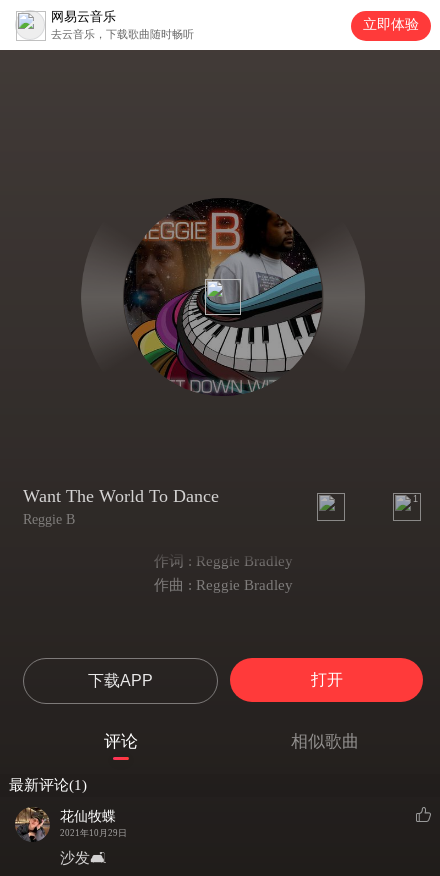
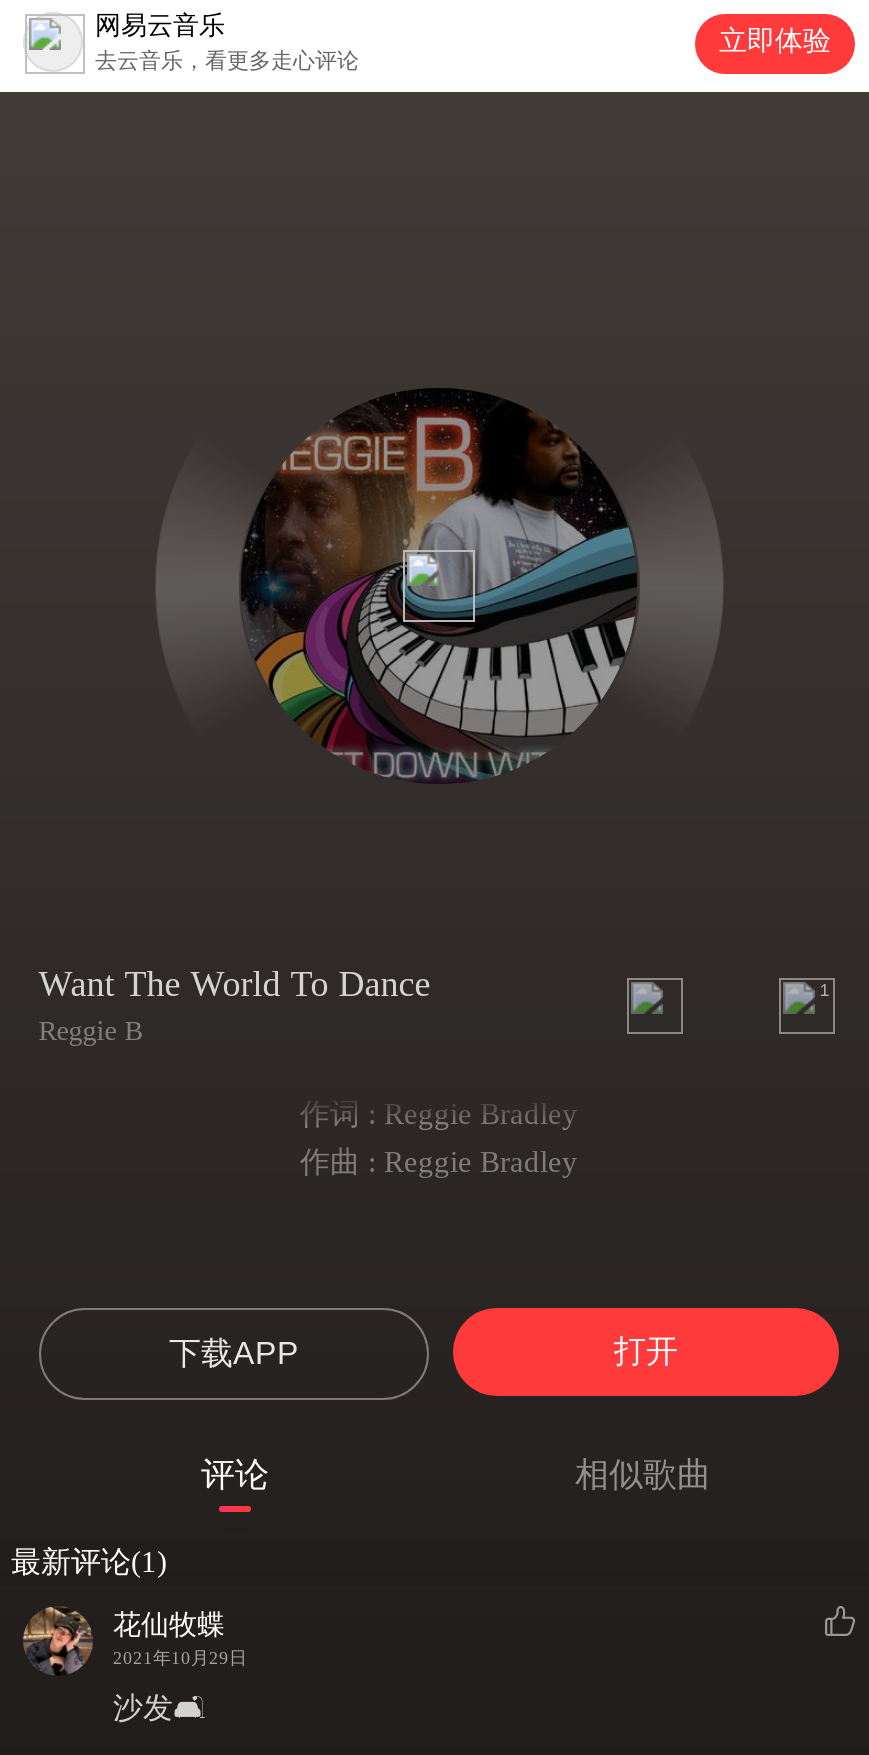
[51,28,194,40] 去云音乐，下载歌曲随时畅听 -> [95,48,359,72] 去云音乐，看更多走心评论

